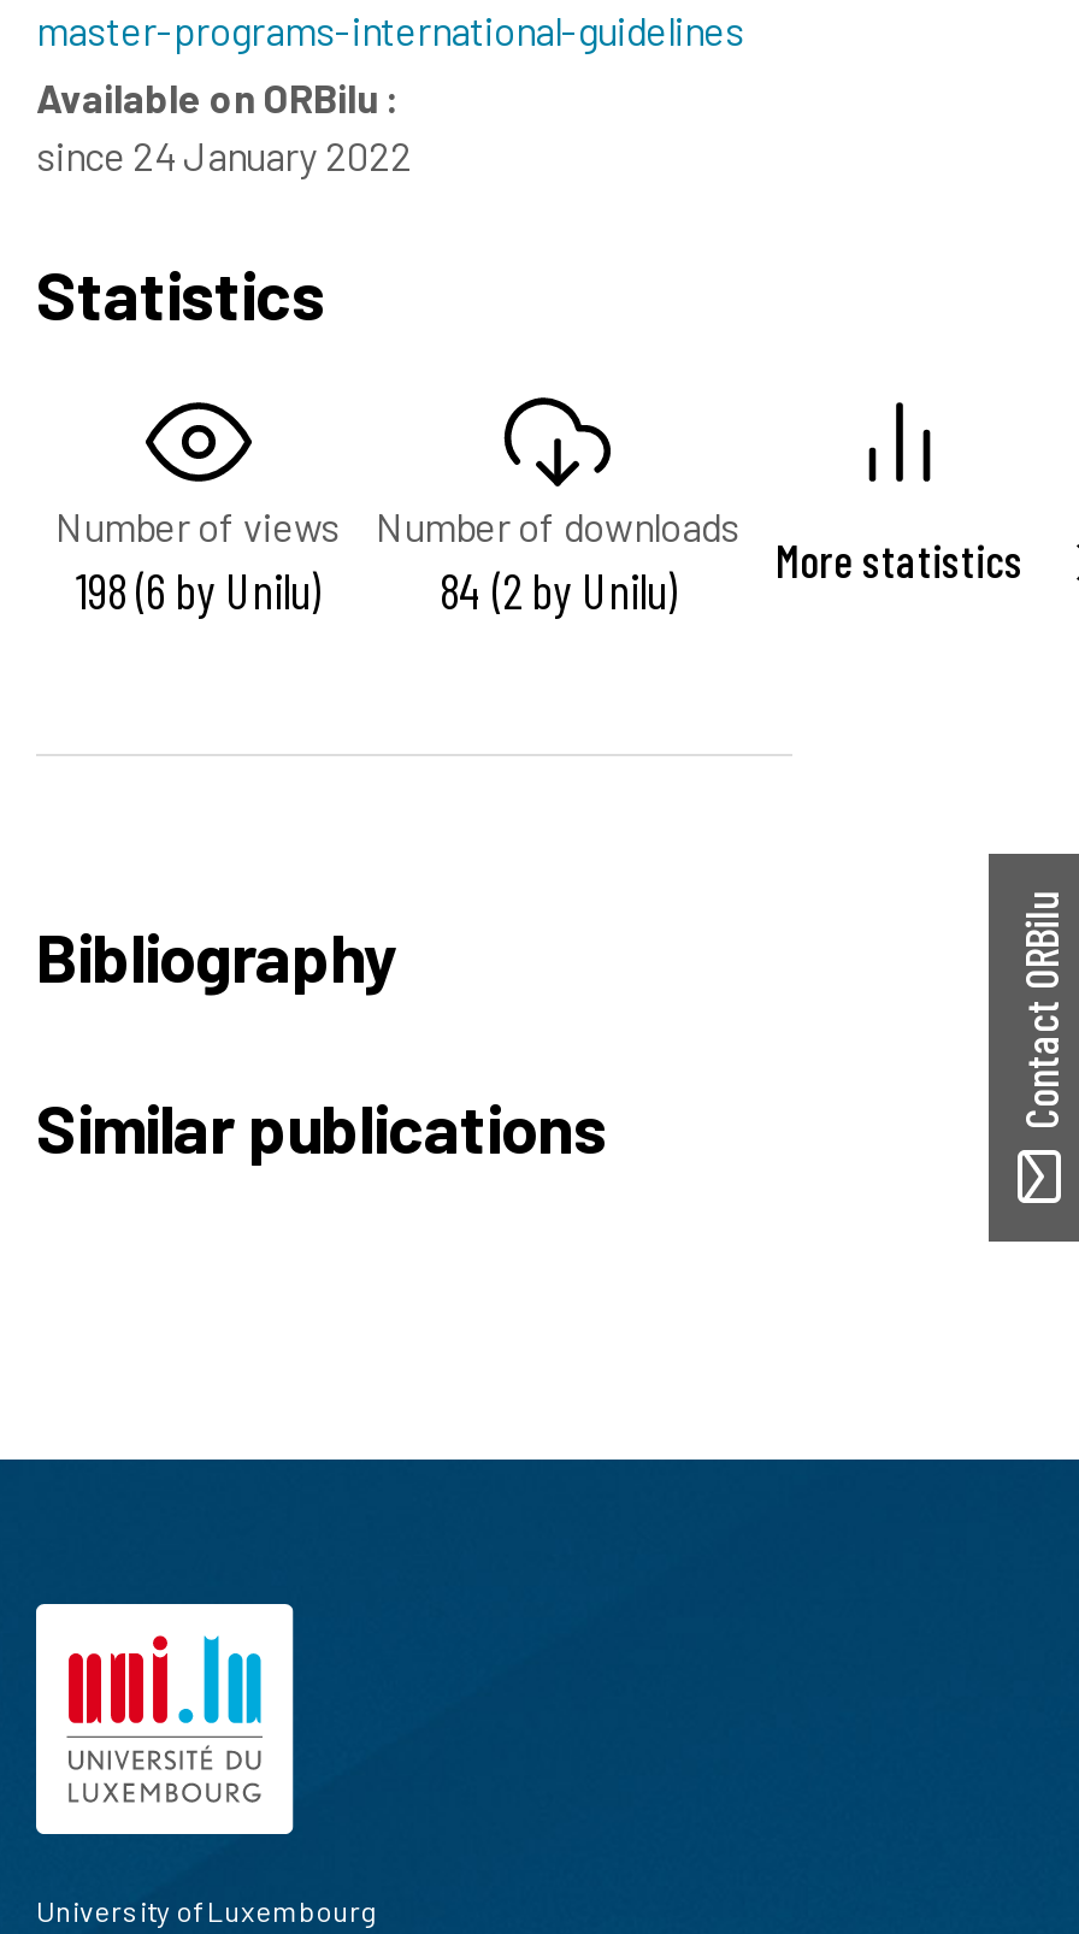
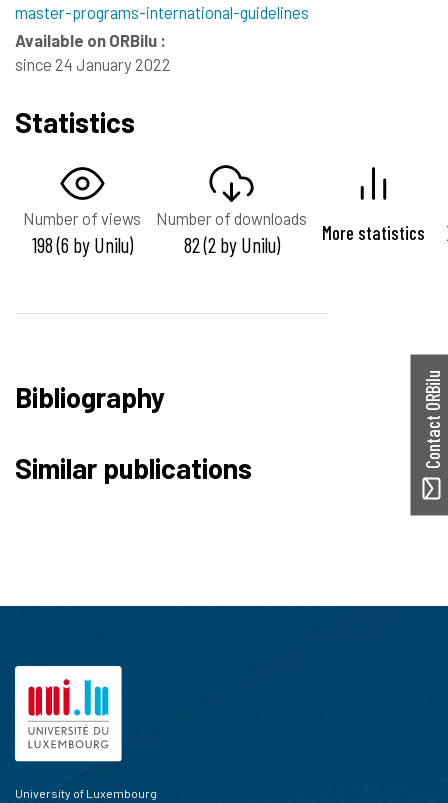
[440,559,676,619] 84 (2 by Unilu) -> [183,232,279,257] 82 (2 by Unilu)

